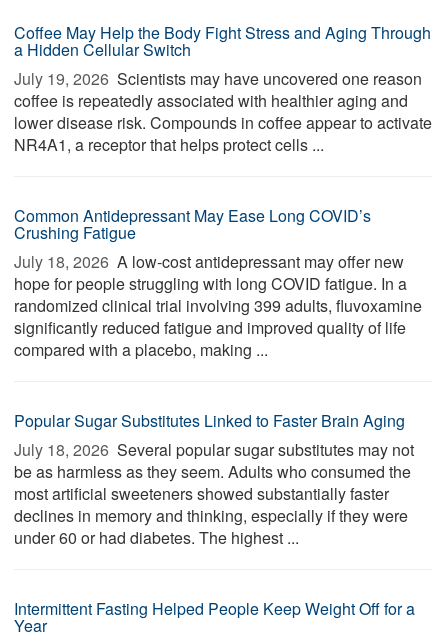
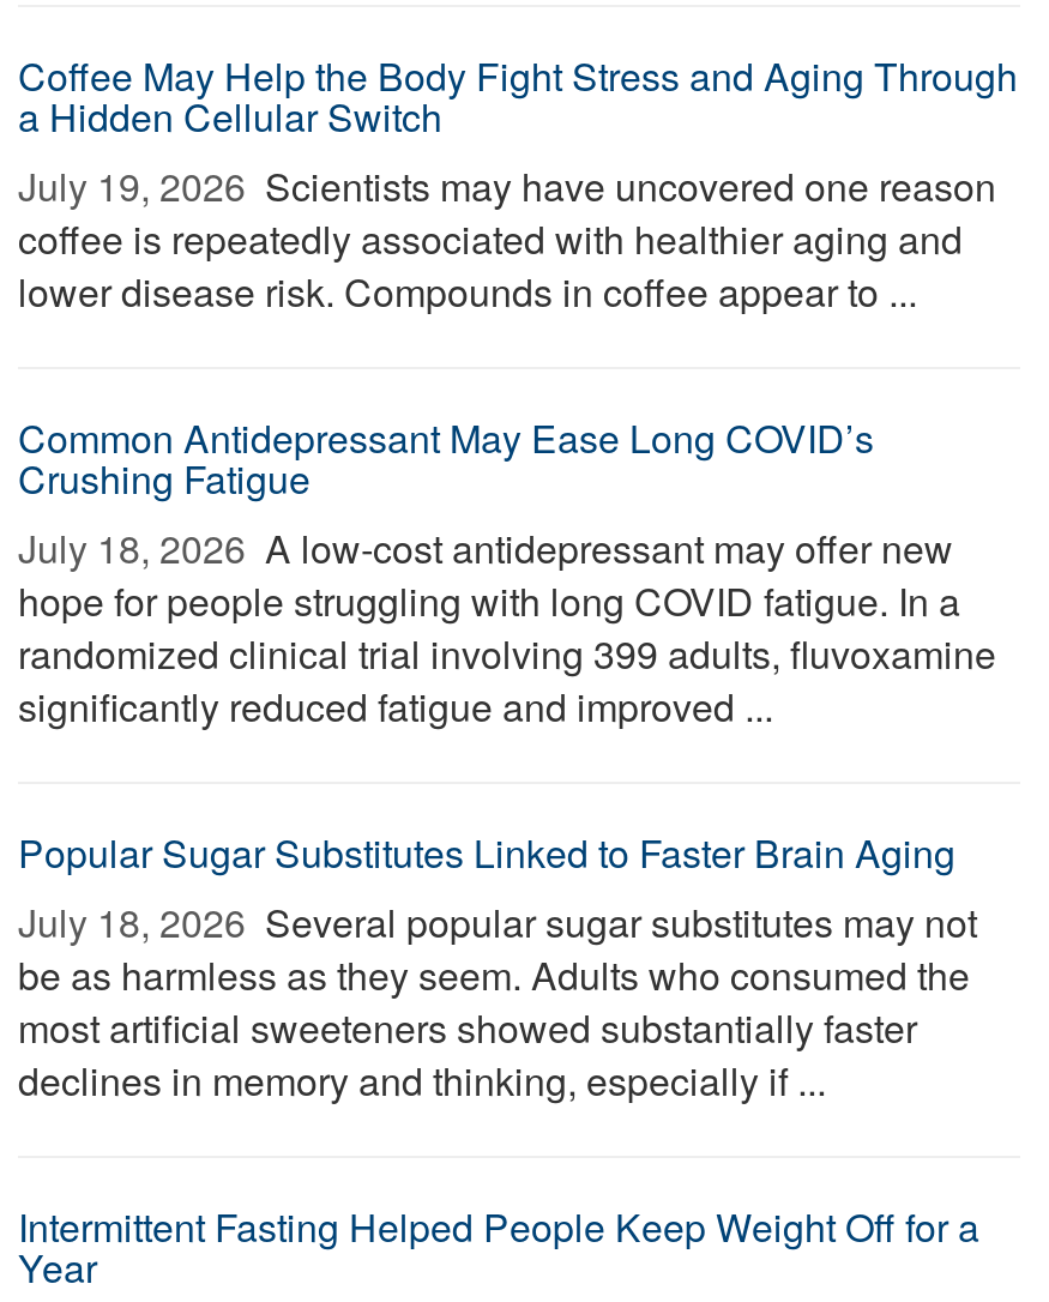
[14,111,432,156] lower disease risk. Compounds in coffee appear to activate | NR4A1, a receptor that helps protect cells ... -> [18,264,917,319] lower disease risk. Compounds in coffee appear to ...
[14,316,406,361] significantly reduced fatigue and improved quality of life | compared with a placebo, making ... -> [18,679,773,734] significantly reduced fatigue and improved ...
[14,504,408,549] declines in memory and thinking, especially if they were | under 60 or had diabetes. The highest ... -> [18,1053,826,1108] declines in memory and thinking, especially if ...

